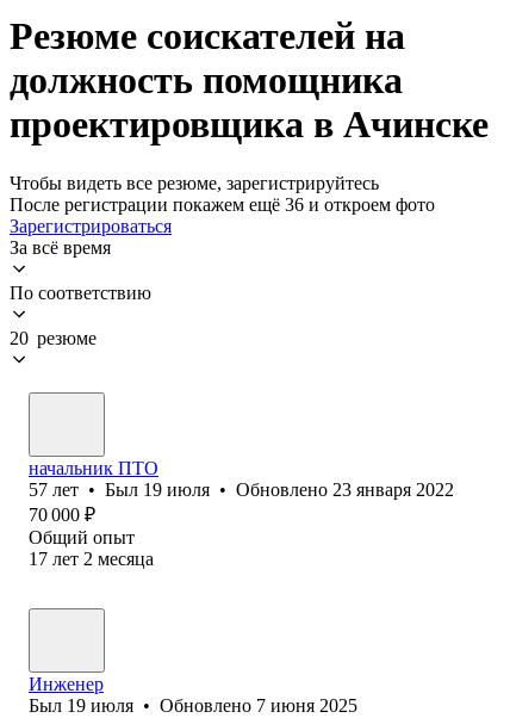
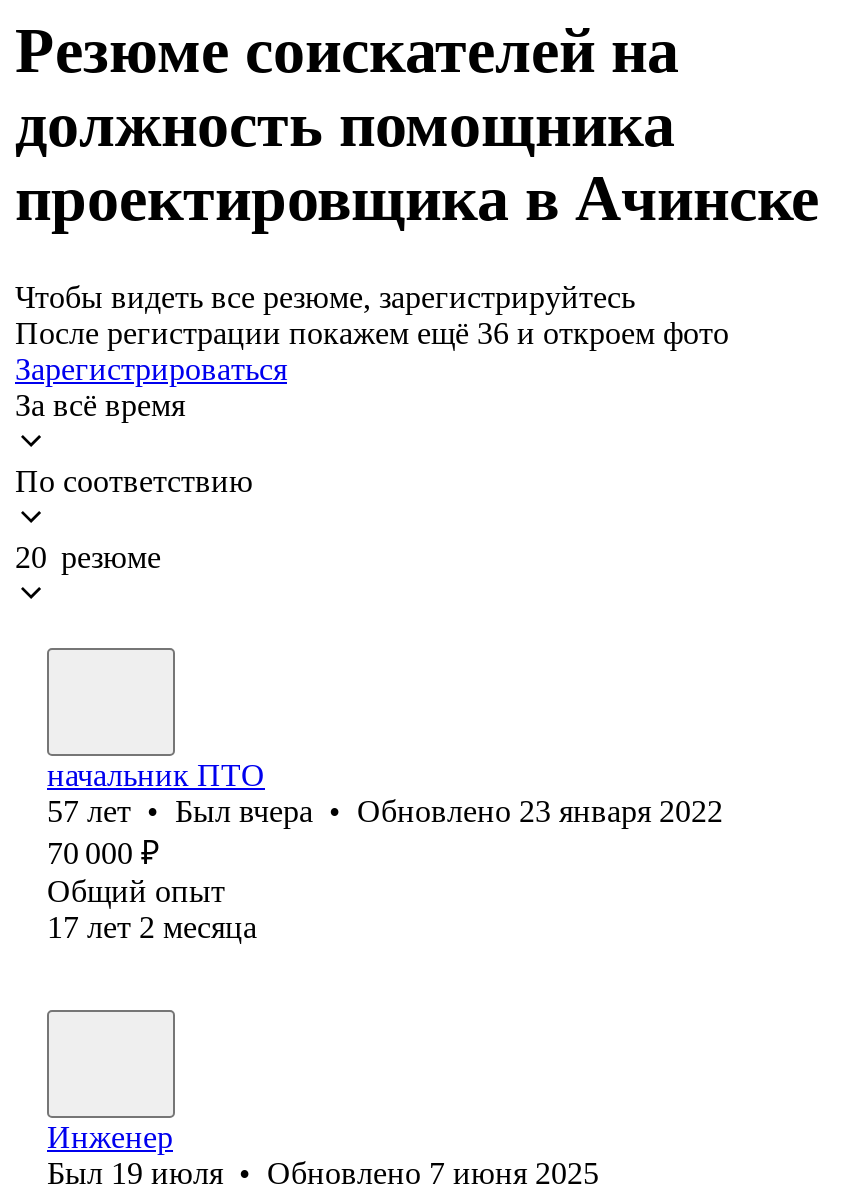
[29,479,454,500] 57 лет • Был 19 июля • Обновлено 23 января 2022 -> [47,794,723,828] 57 лет • Был вчера • Обновлено 23 января 2022

